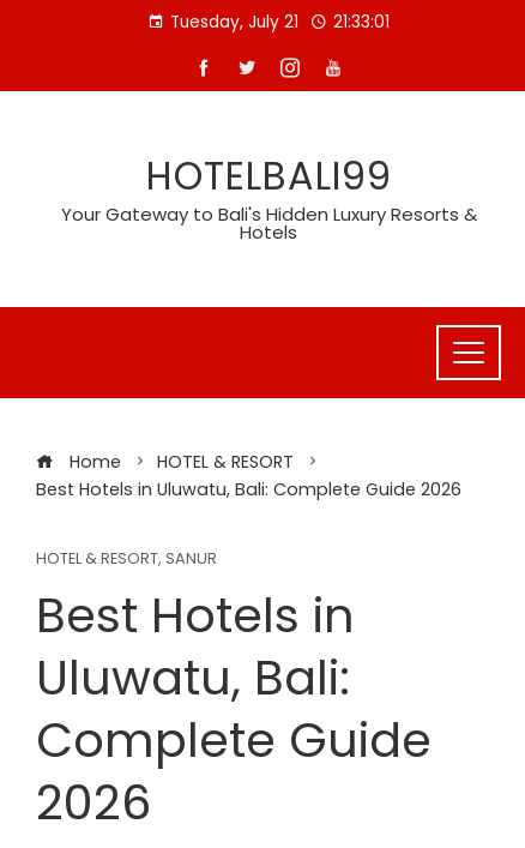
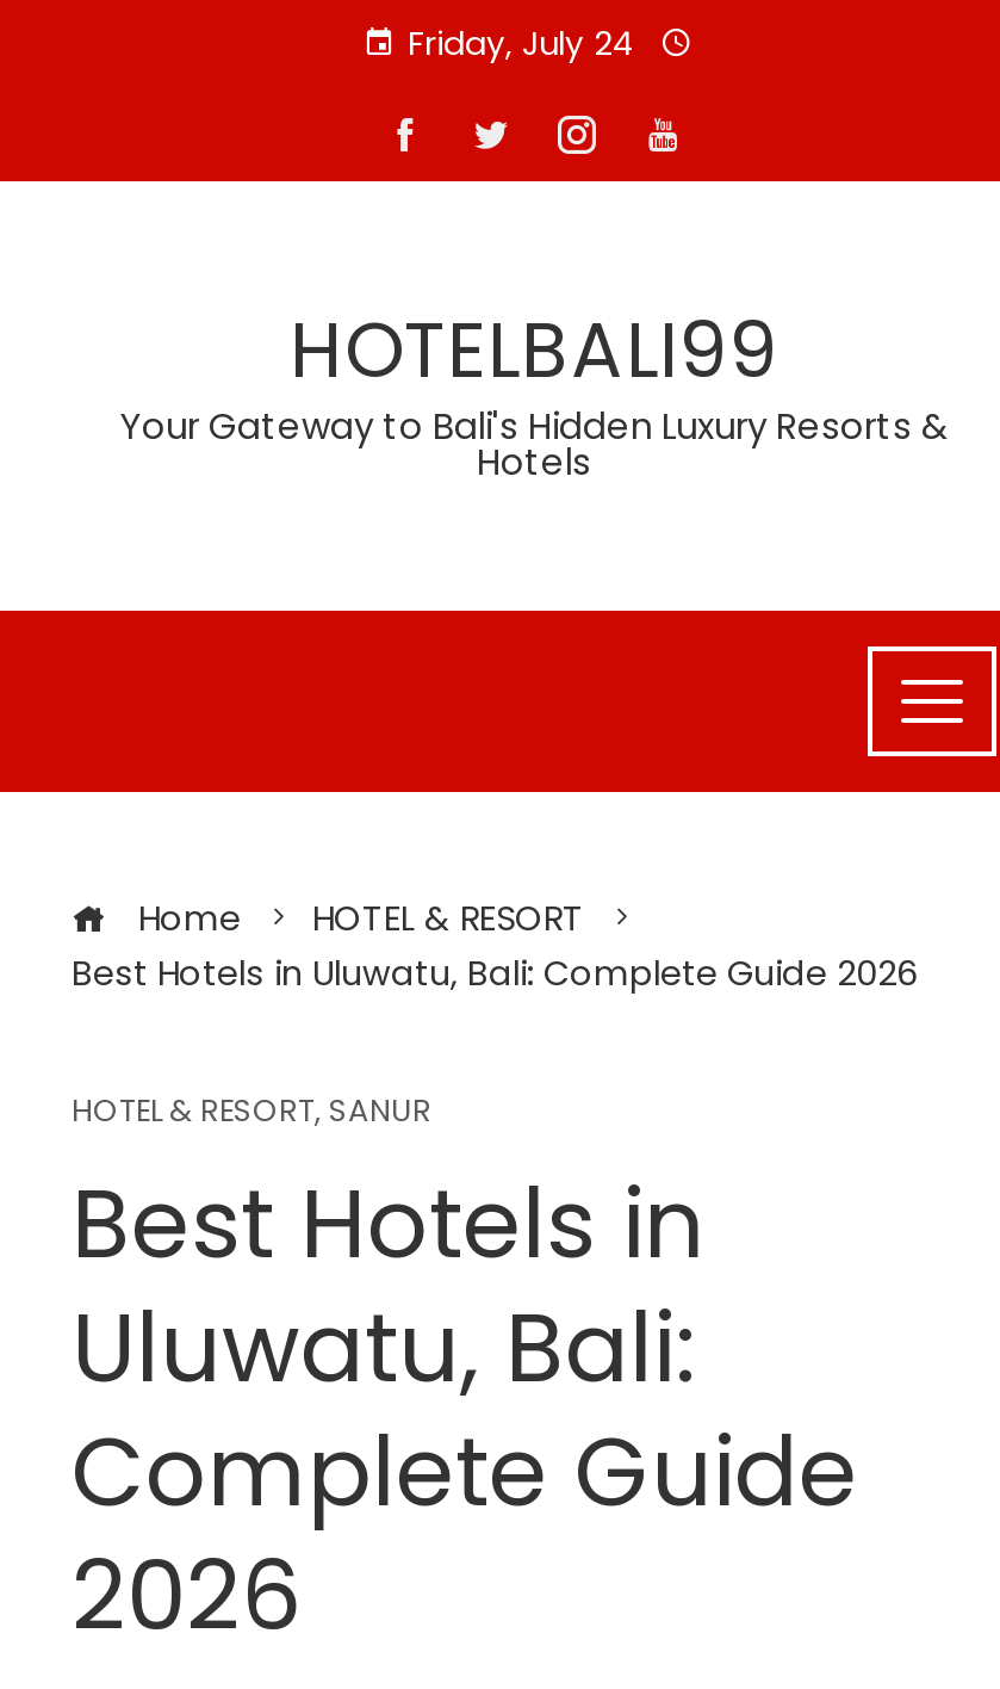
[170,11,390,34] Tuesday, July 21 | 21:33:01 -> [408,21,636,67] Friday, July 24

